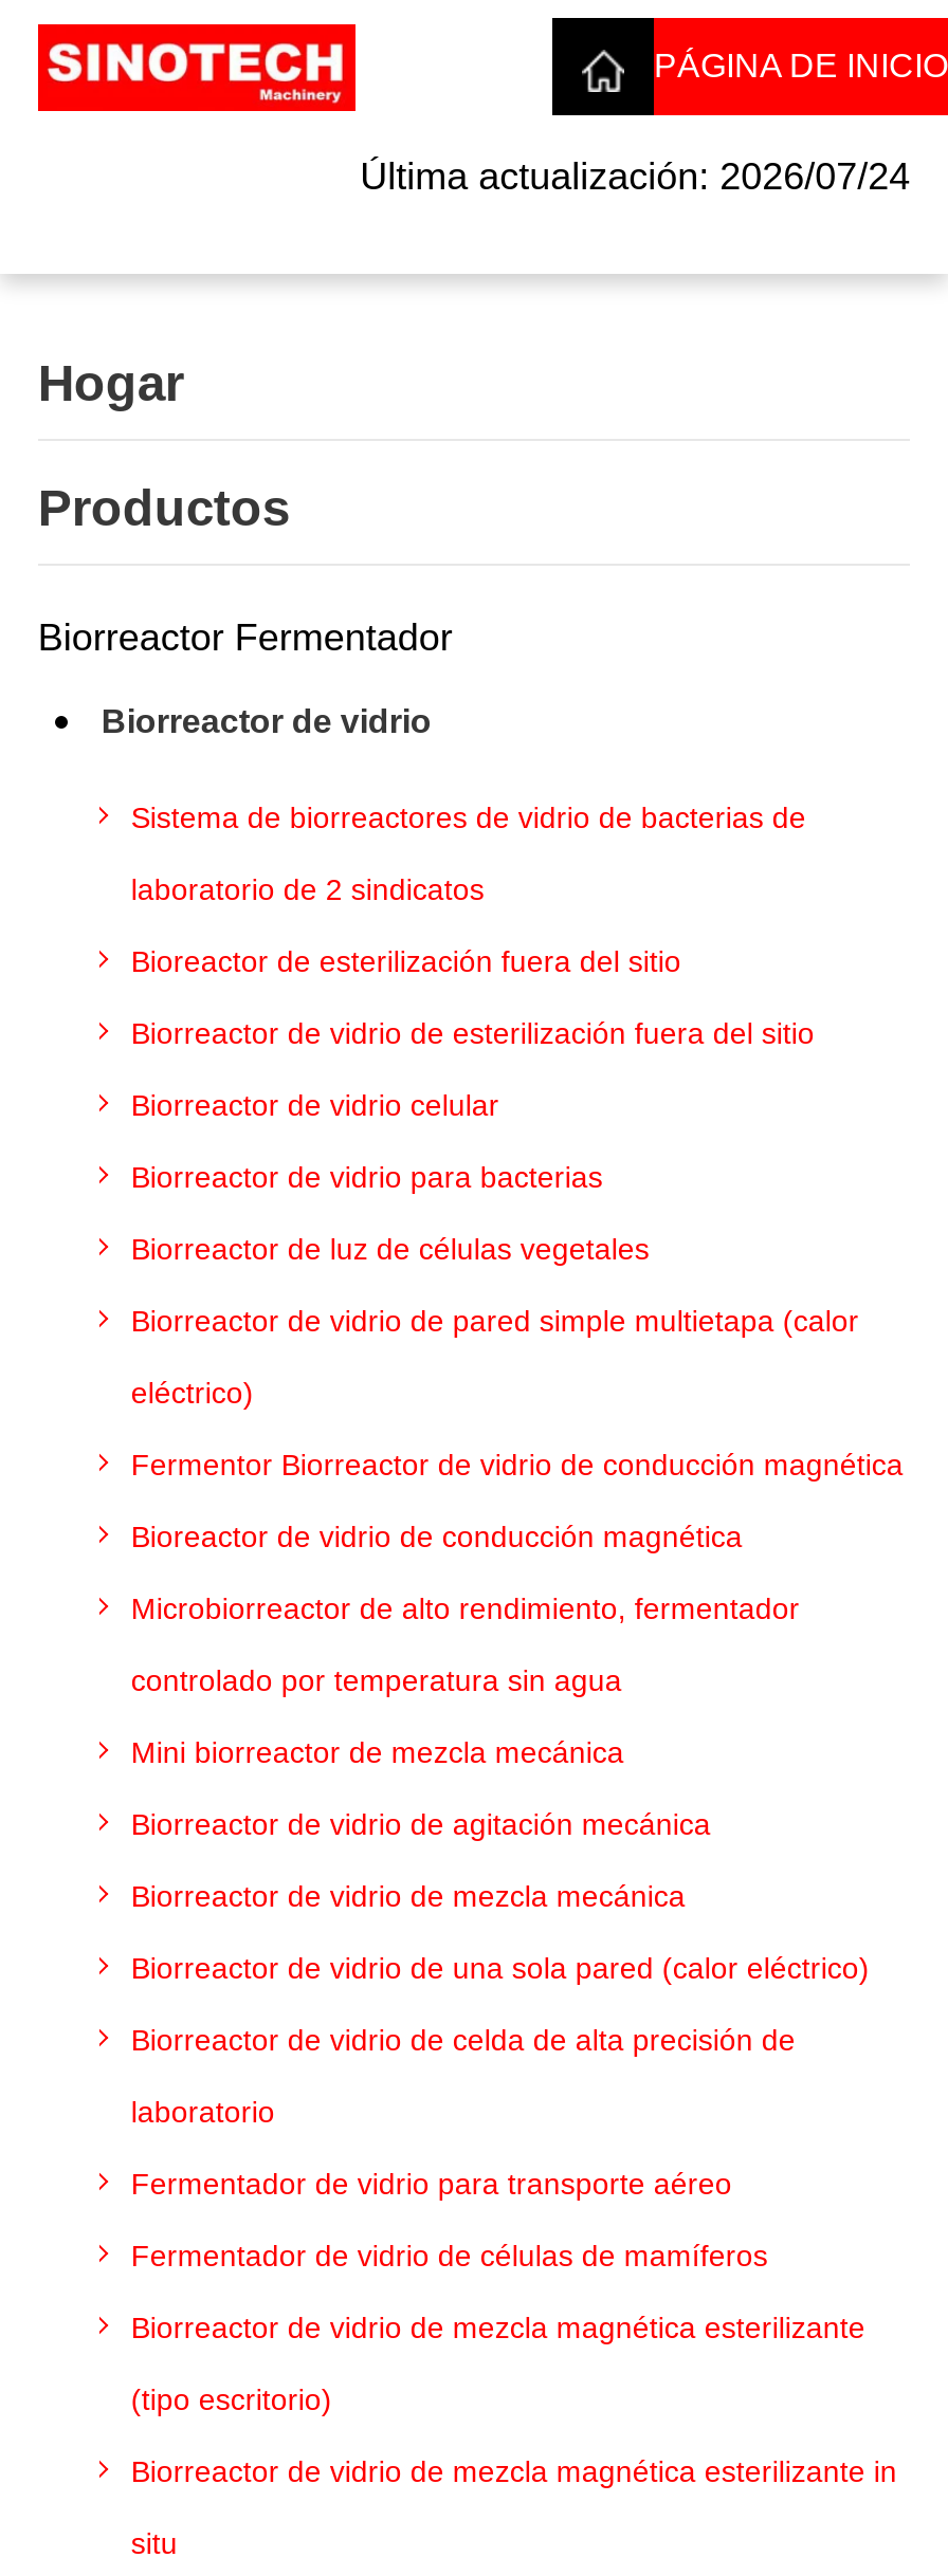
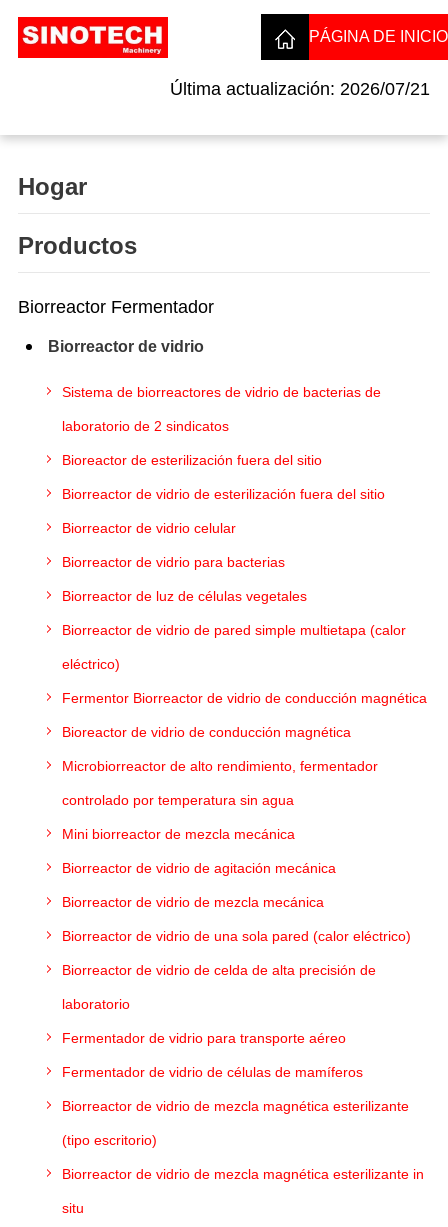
[360,156,910,199] Última actualización: 2026/07/24 -> [170,79,430,99] Última actualización: 2026/07/21

